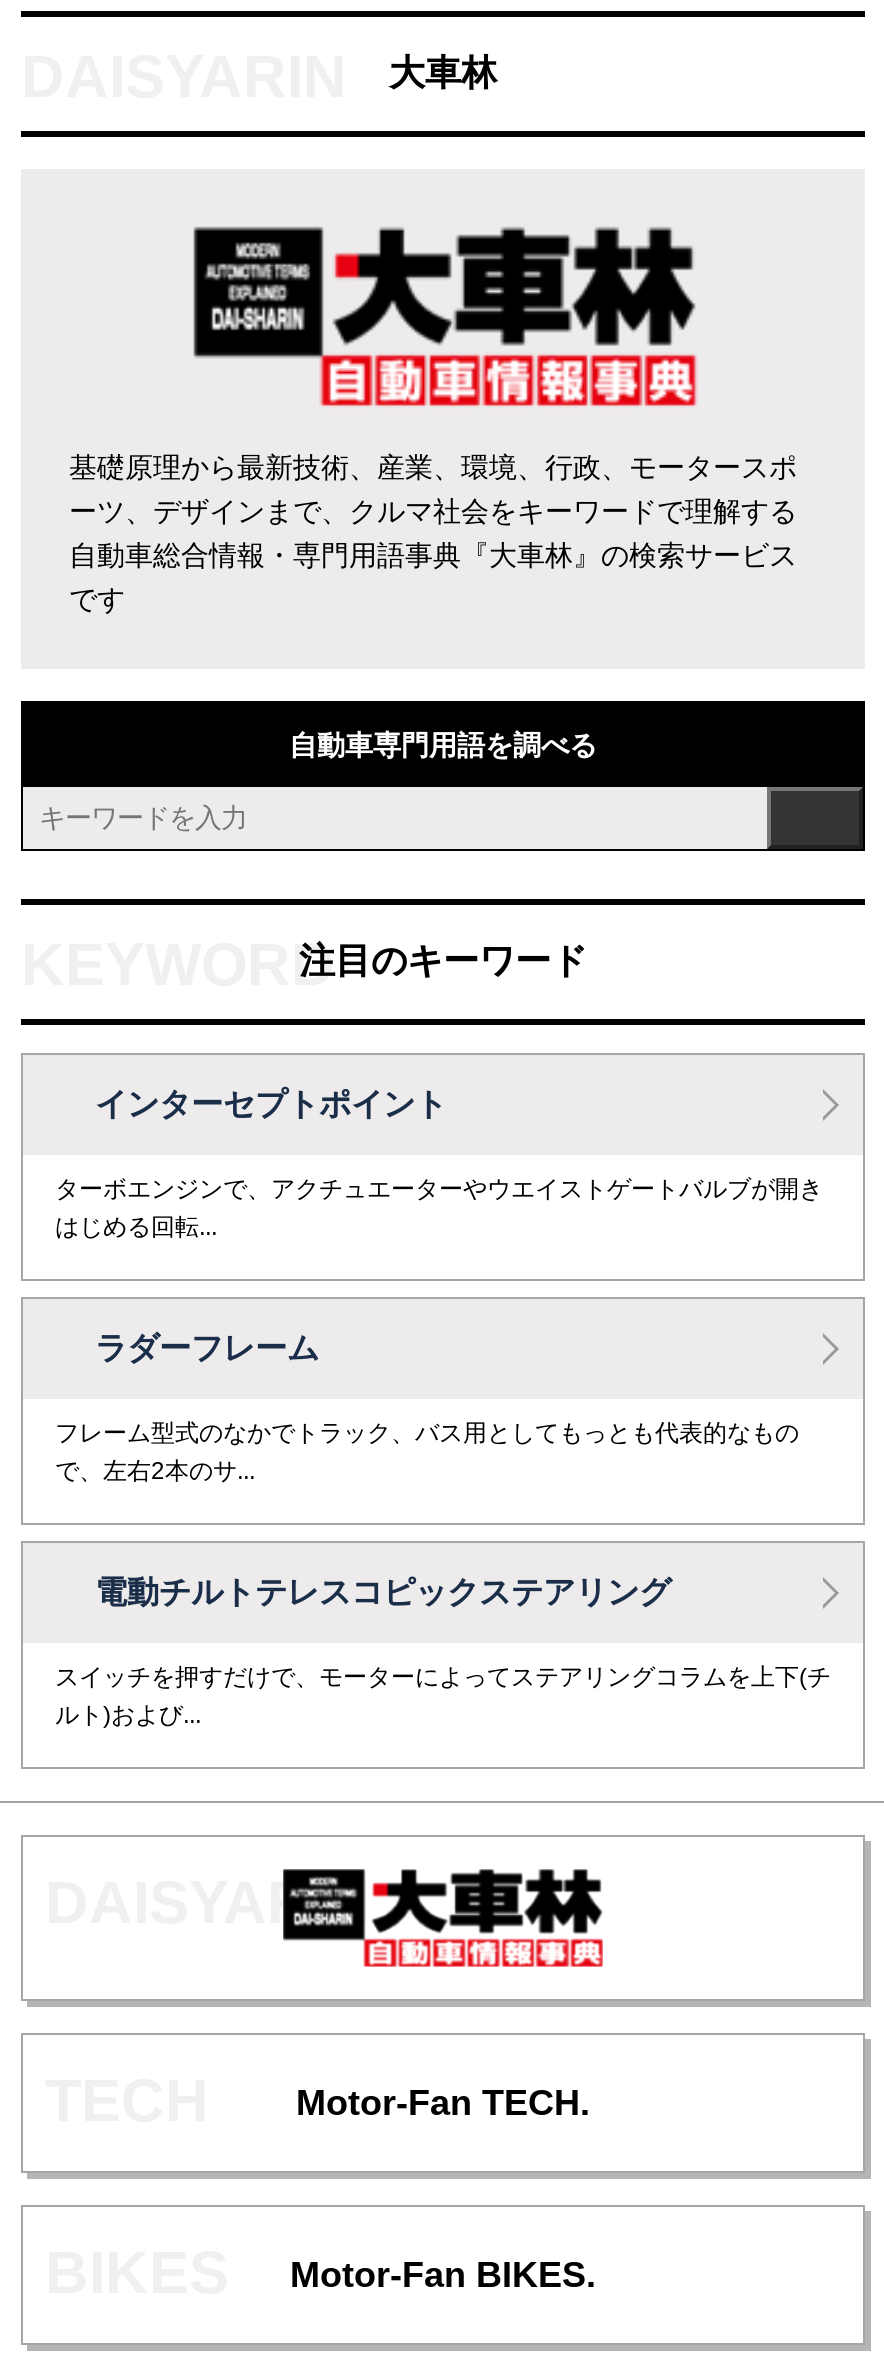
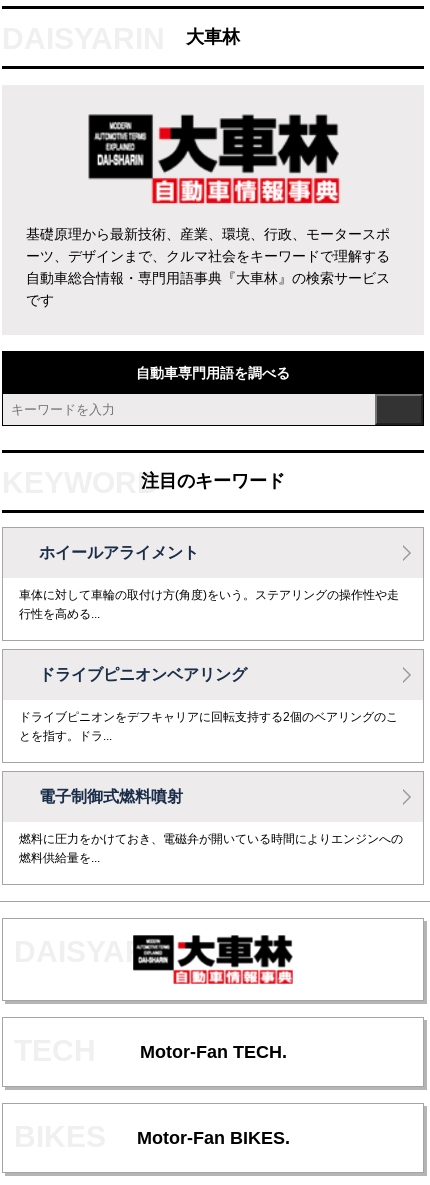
[95,1088,447,1122] インターセプトポイント -> [39,544,199,561] ホイールアライメント
[55,1176,823,1242] ターボエンジンで、アクチュエーターやウエイストゲートバルブが開き | はじめる回転... -> [19,588,399,621] 車体に対して車輪の取付け方(角度)をいう。ステアリングの操作性や走 | 行性を高める...
[95,1332,319,1366] ラダーフレーム -> [39,666,247,683] ドライブピニオンベアリング
[55,1420,799,1486] フレーム型式のなかでトラック、バス用としてもっとも代表的なもの | で、左右2本のサ... -> [19,710,398,743] ドライブピニオンをデフキャリアに回転支持する2個のベアリングのこ | とを指す。ドラ...
[95,1576,671,1610] 電動チルトテレスコピックステアリング -> [39,788,183,805] 電子制御式燃料噴射
[55,1664,831,1730] スイッチを押すだけで、モーターによってステアリングコラムを上下(チ | ルト)および... -> [19,832,403,865] 燃料に圧力をかけておき、電磁弁が開いている時間によりエンジンへの | 燃料供給量を...

